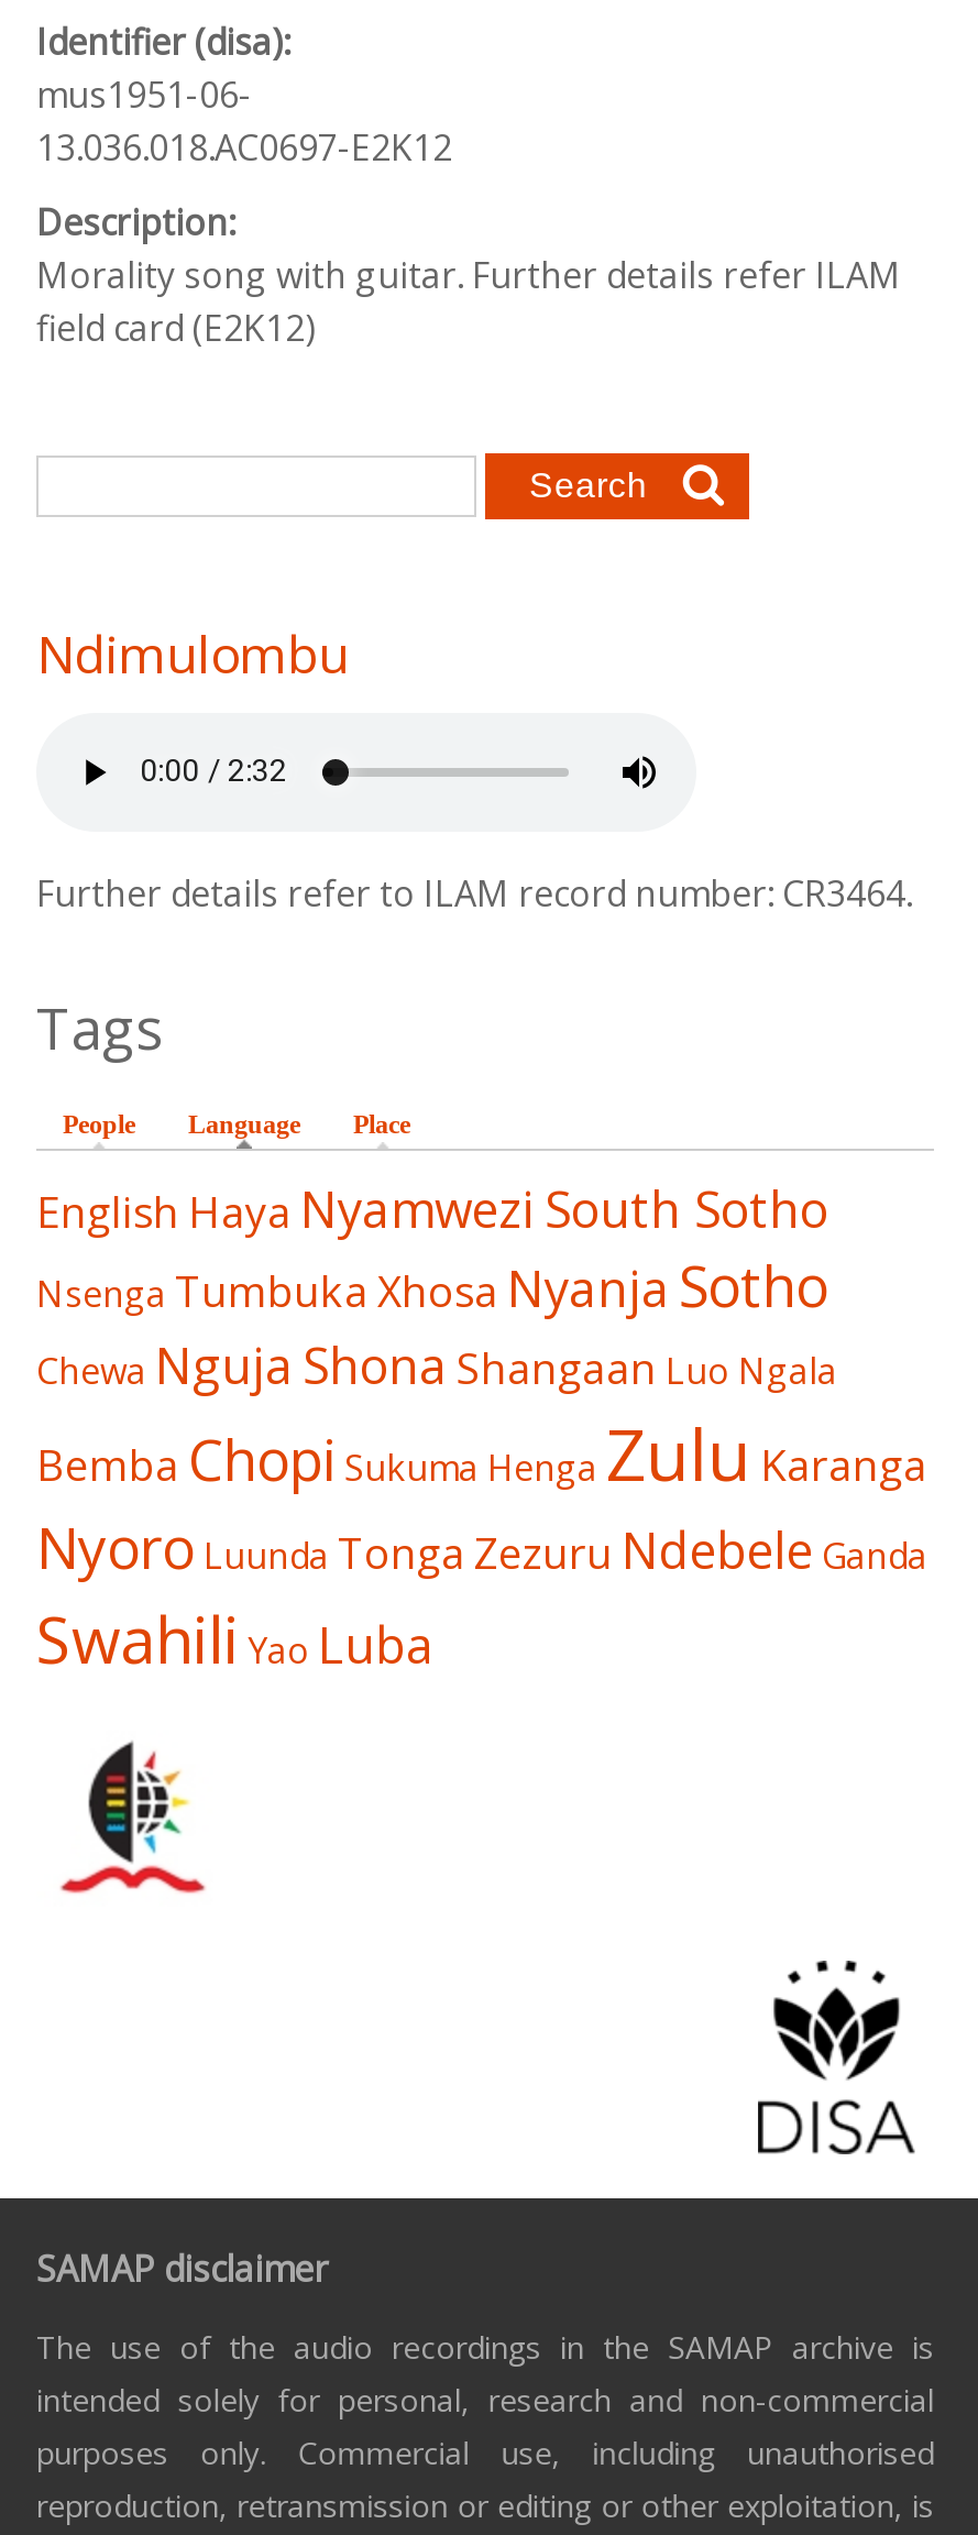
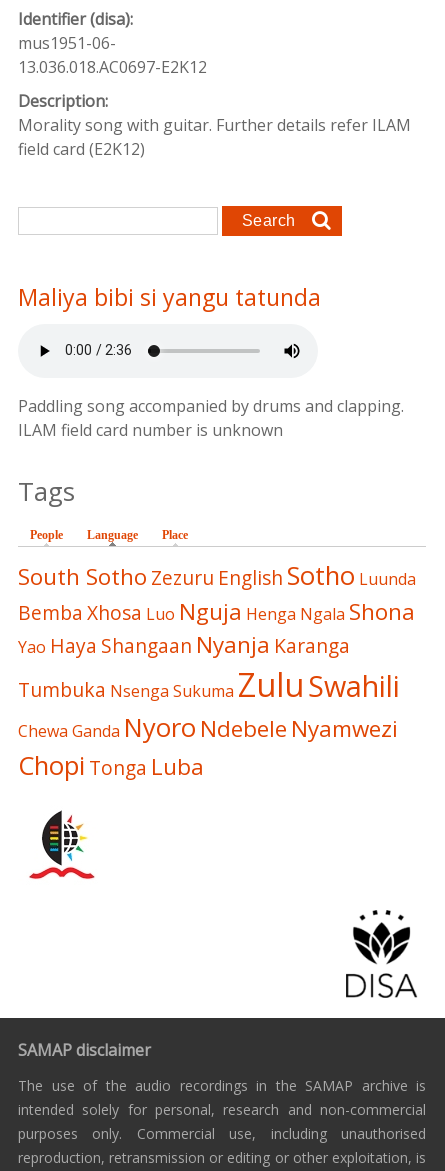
[36,619,349,690] Ndimulombu -> [18,281,321,313] Maliya bibi si yangu tatunda
[36,869,912,918] Further details refer to ILAM record number: CR3464. -> [18,395,404,441] Paddling song accompanied by drums and clapping. | ILAM field card number is unknown
[36,1175,927,1681] English Haya Nyamwezi South Sotho | Nsenga Tumbuka Xhosa Nyanja Sotho | Chewa Nguja Shona Shangaan Luo Ngala | Bemba Chopi Sukuma Henga Zulu Karanga | Nyoro Luunda Tonga Zezuru Ndebele Ganda | Swahili Yao Luba -> [18,558,416,783] South Sotho Zezuru English Sotho Luunda | Bemba Xhosa Luo Nguja Henga Ngala Shona | Yao Haya Shangaan Nyanja Karanga | Tumbuka Nsenga Sukuma Zulu Swahili | Chewa Ganda Nyoro Ndebele Nyamwezi | Chopi Tonga Luba

